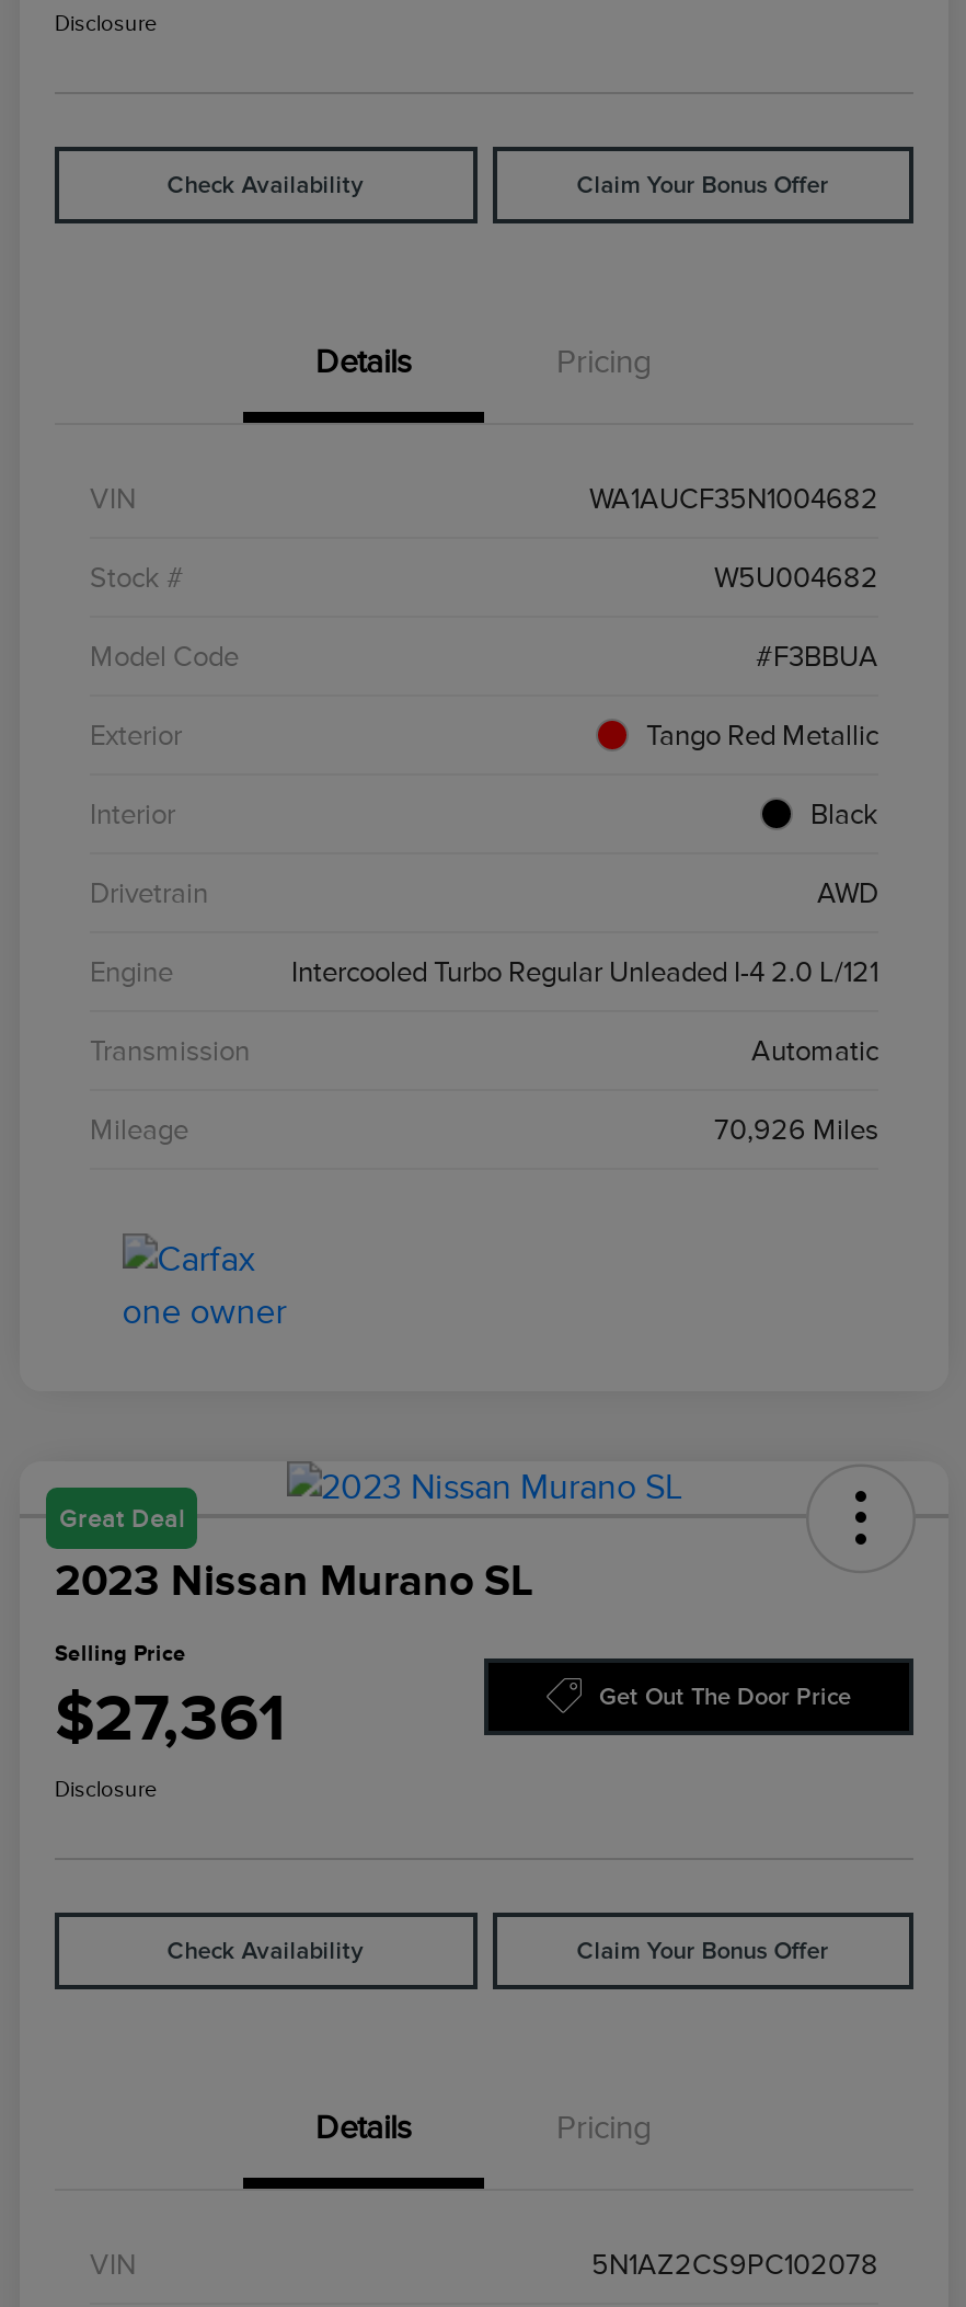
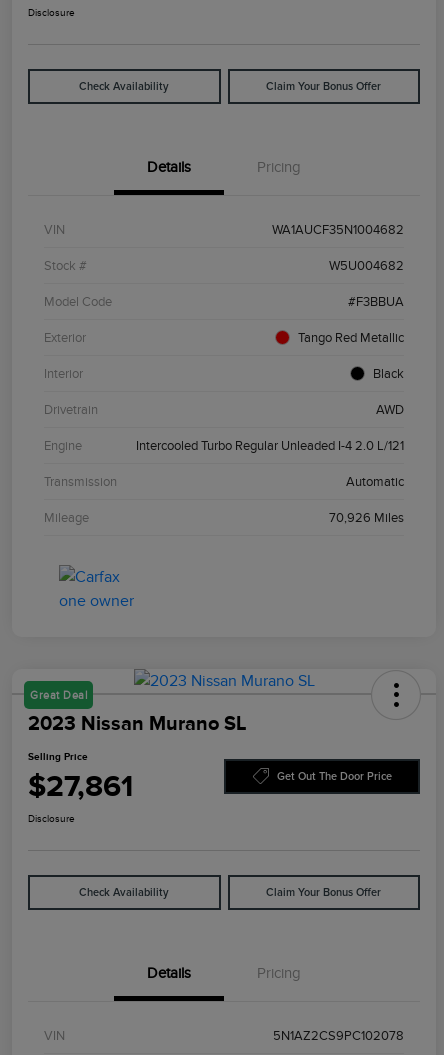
[55,1681,285,1756] $27,361 -> [28,769,133,803] $27,861

